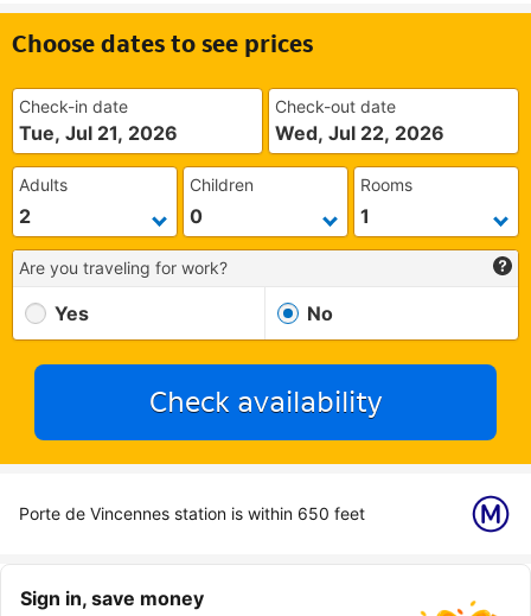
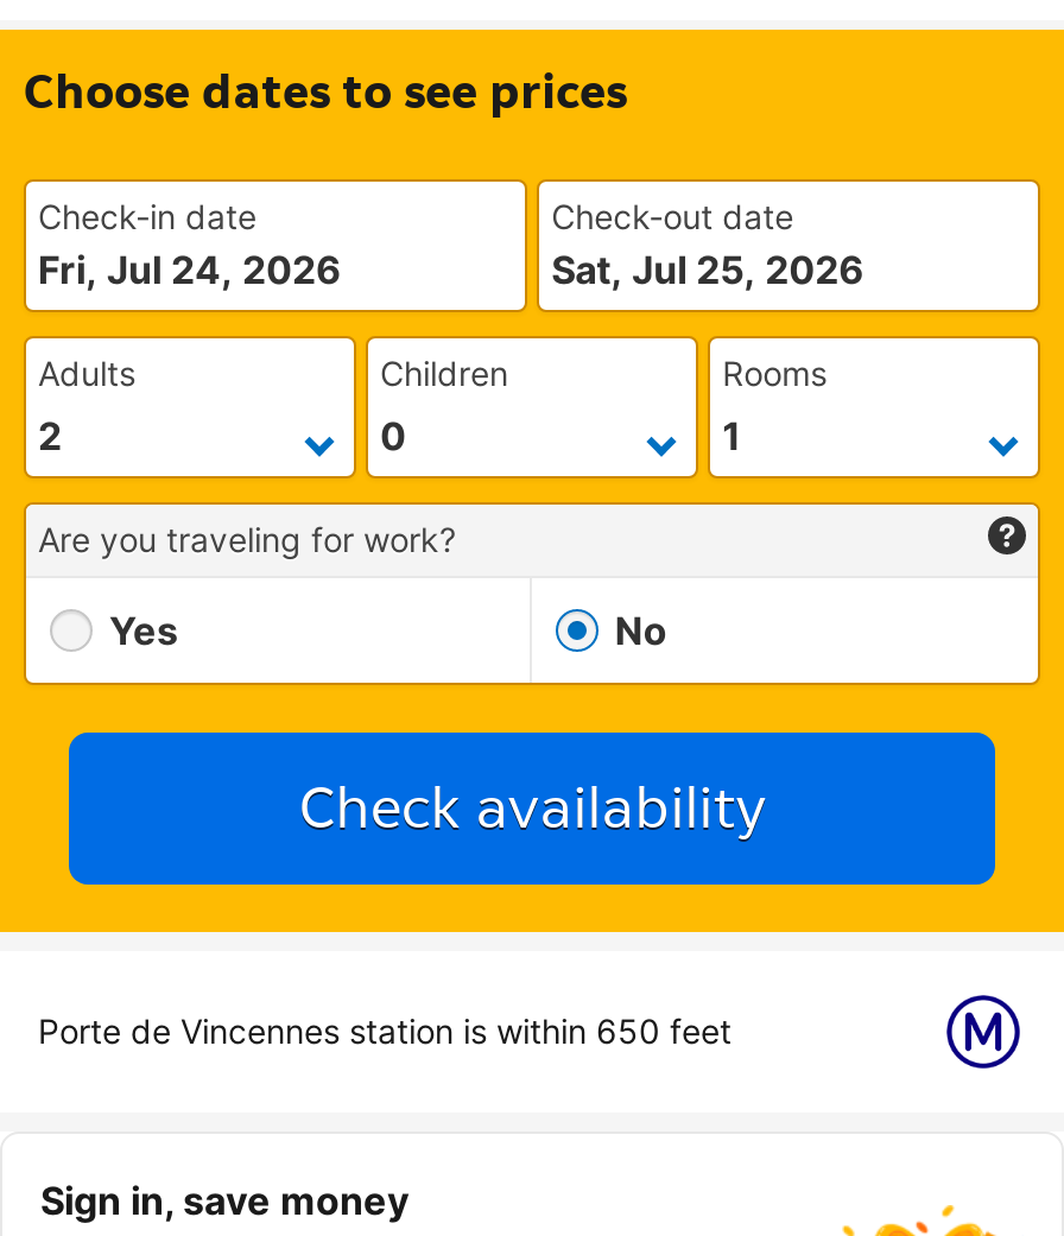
[19,121,178,145] Tue, Jul 21, 2026 -> [38,246,342,293] Fri, Jul 24, 2026
[275,121,445,145] Wed, Jul 22, 2026 -> [551,246,865,293] Sat, Jul 25, 2026

